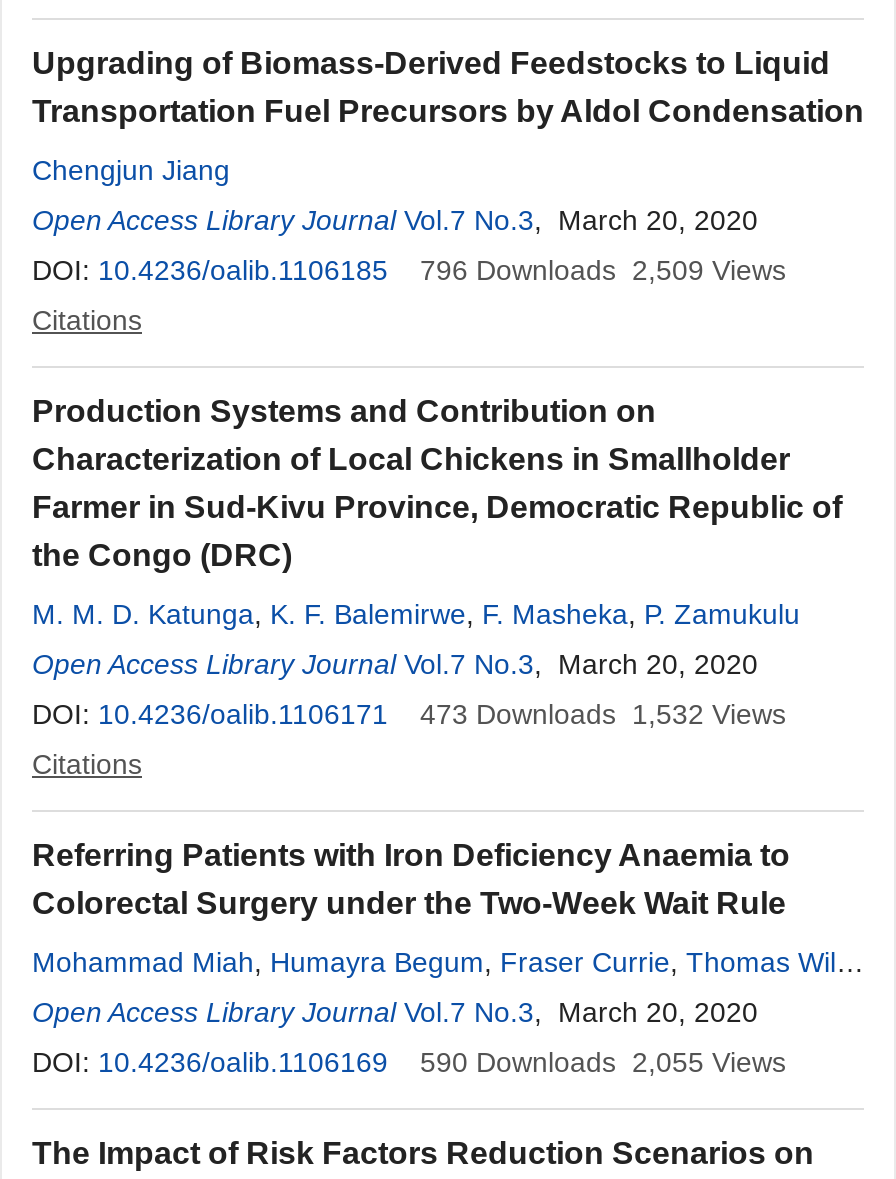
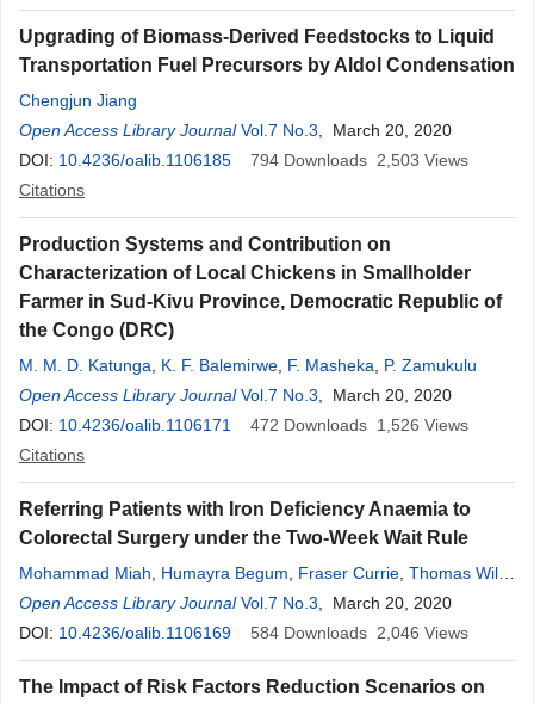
[420,254,786,286] 796 Downloads 2,509 Views -> [250,150,468,169] 794 Downloads 2,503 Views
[420,698,786,730] 473 Downloads 1,532 Views -> [250,415,468,434] 472 Downloads 1,526 Views
[420,1046,786,1078] 590 Downloads 2,055 Views -> [250,623,468,642] 584 Downloads 2,046 Views

